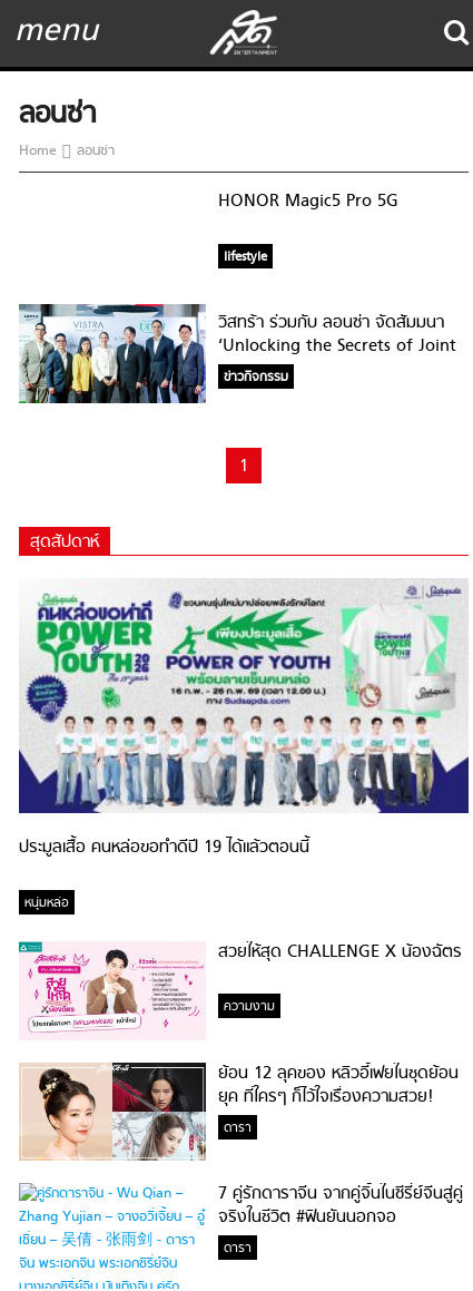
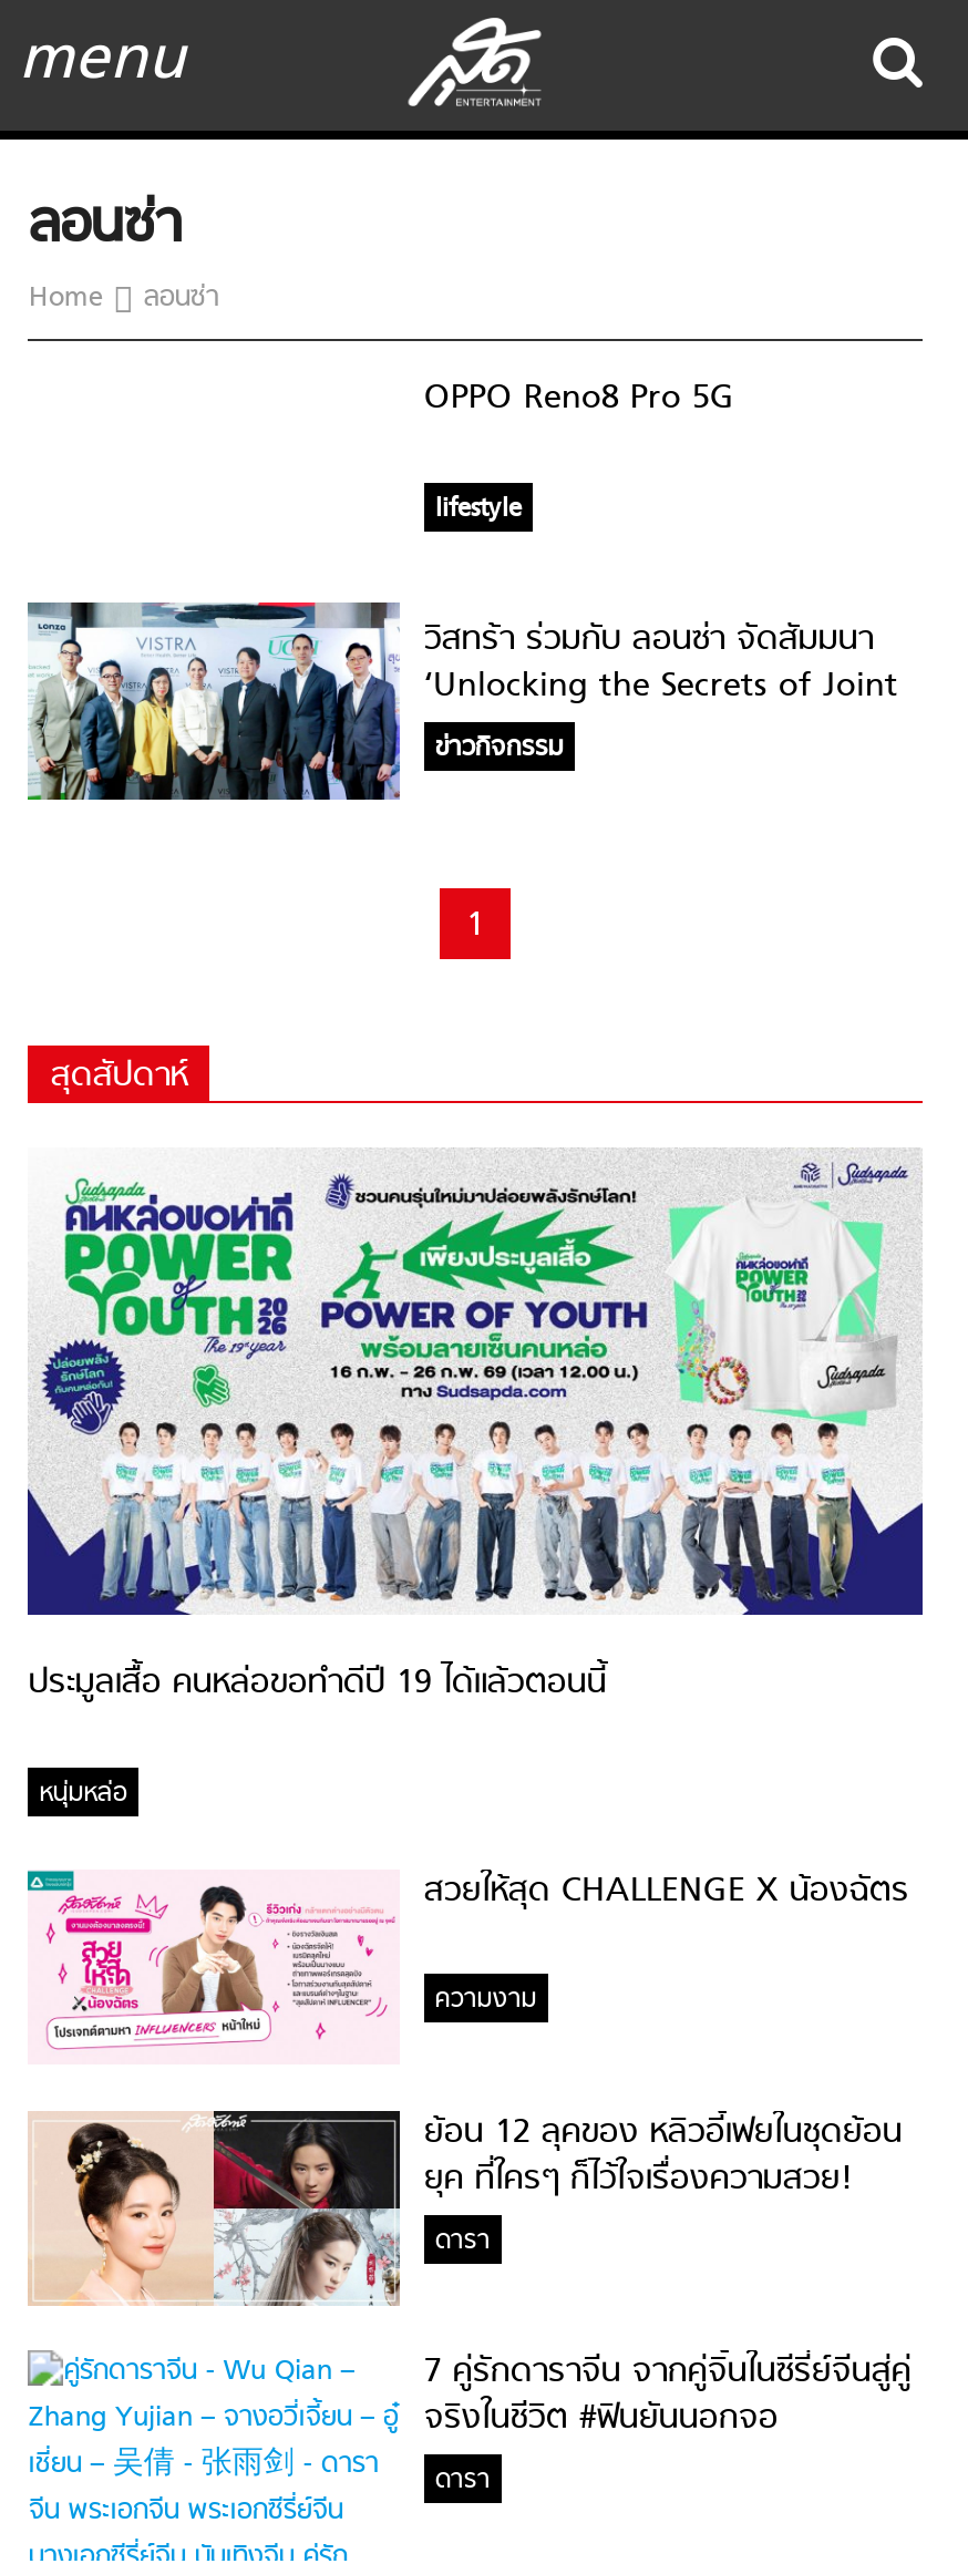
[218,189,398,215] HONOR Magic5 Pro 5G -> [424,373,734,426] OPPO Reno8 Pro 5G

